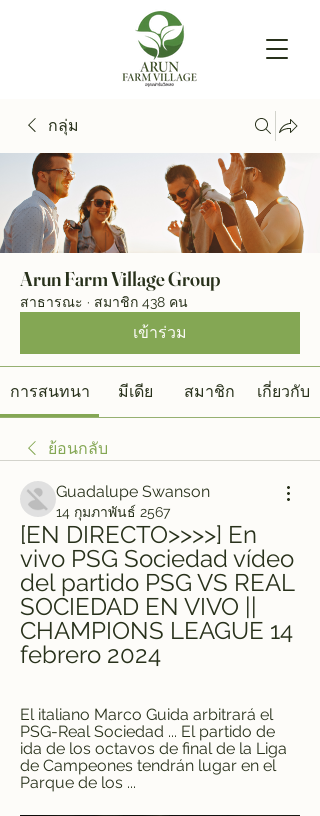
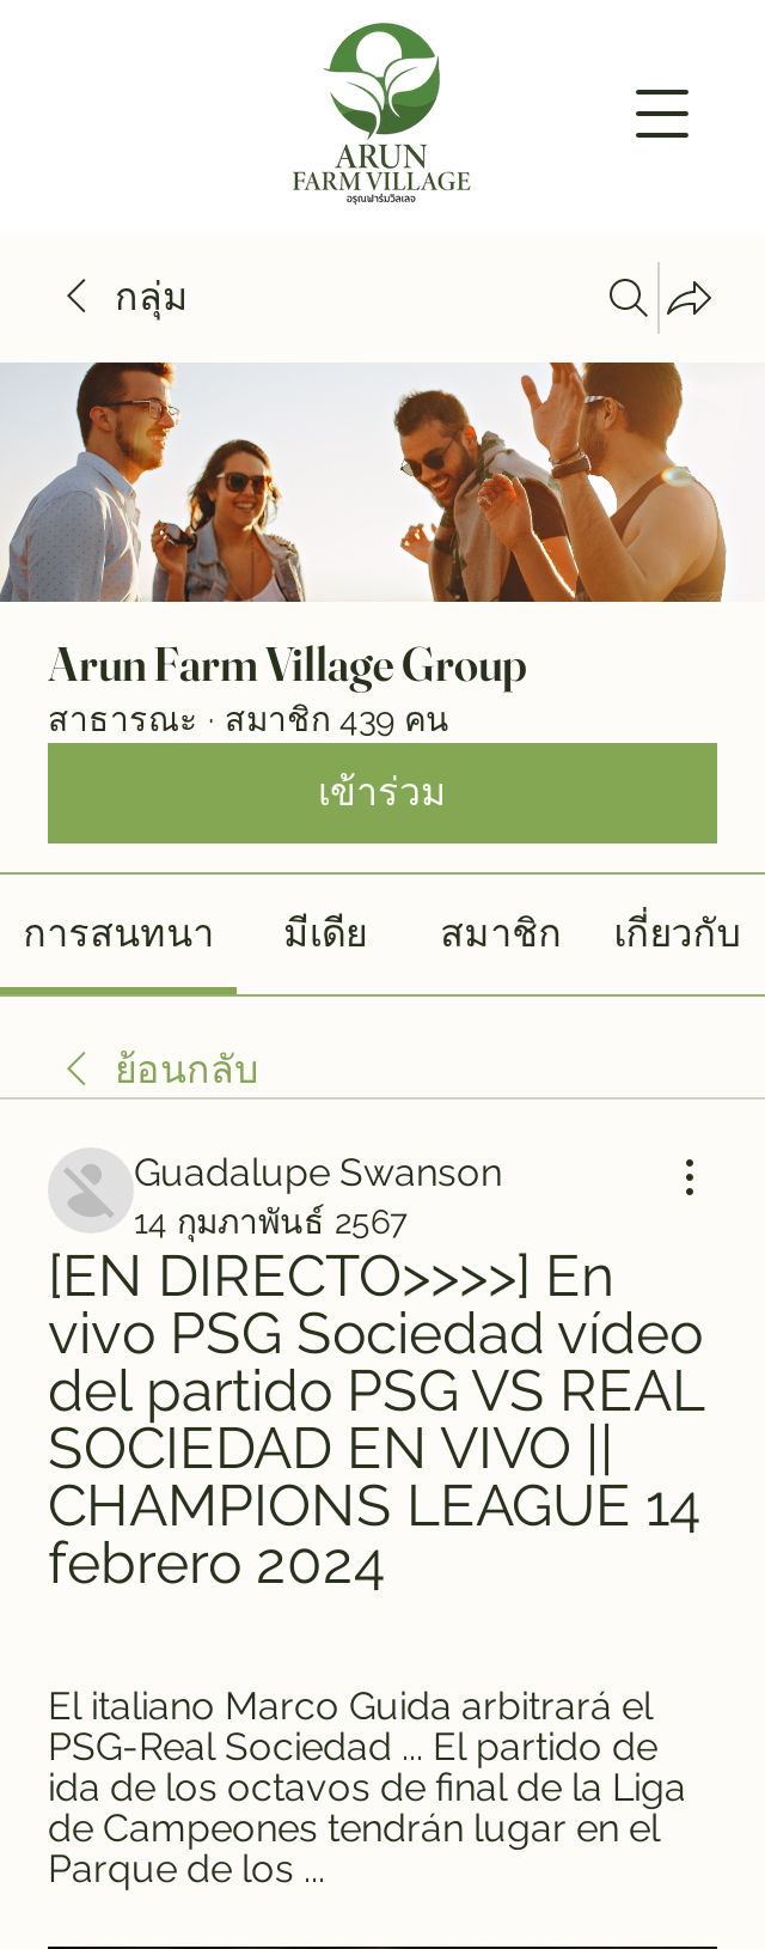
[20,294,188,310] สาธารณะ · สมาชิก 438 คน -> [48,700,449,738] สาธารณะ · สมาชิก 439 คน

